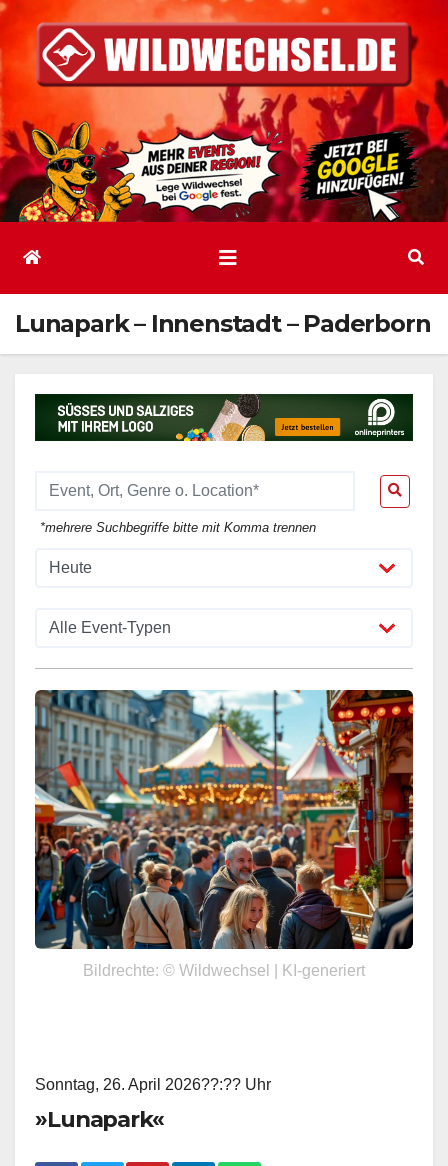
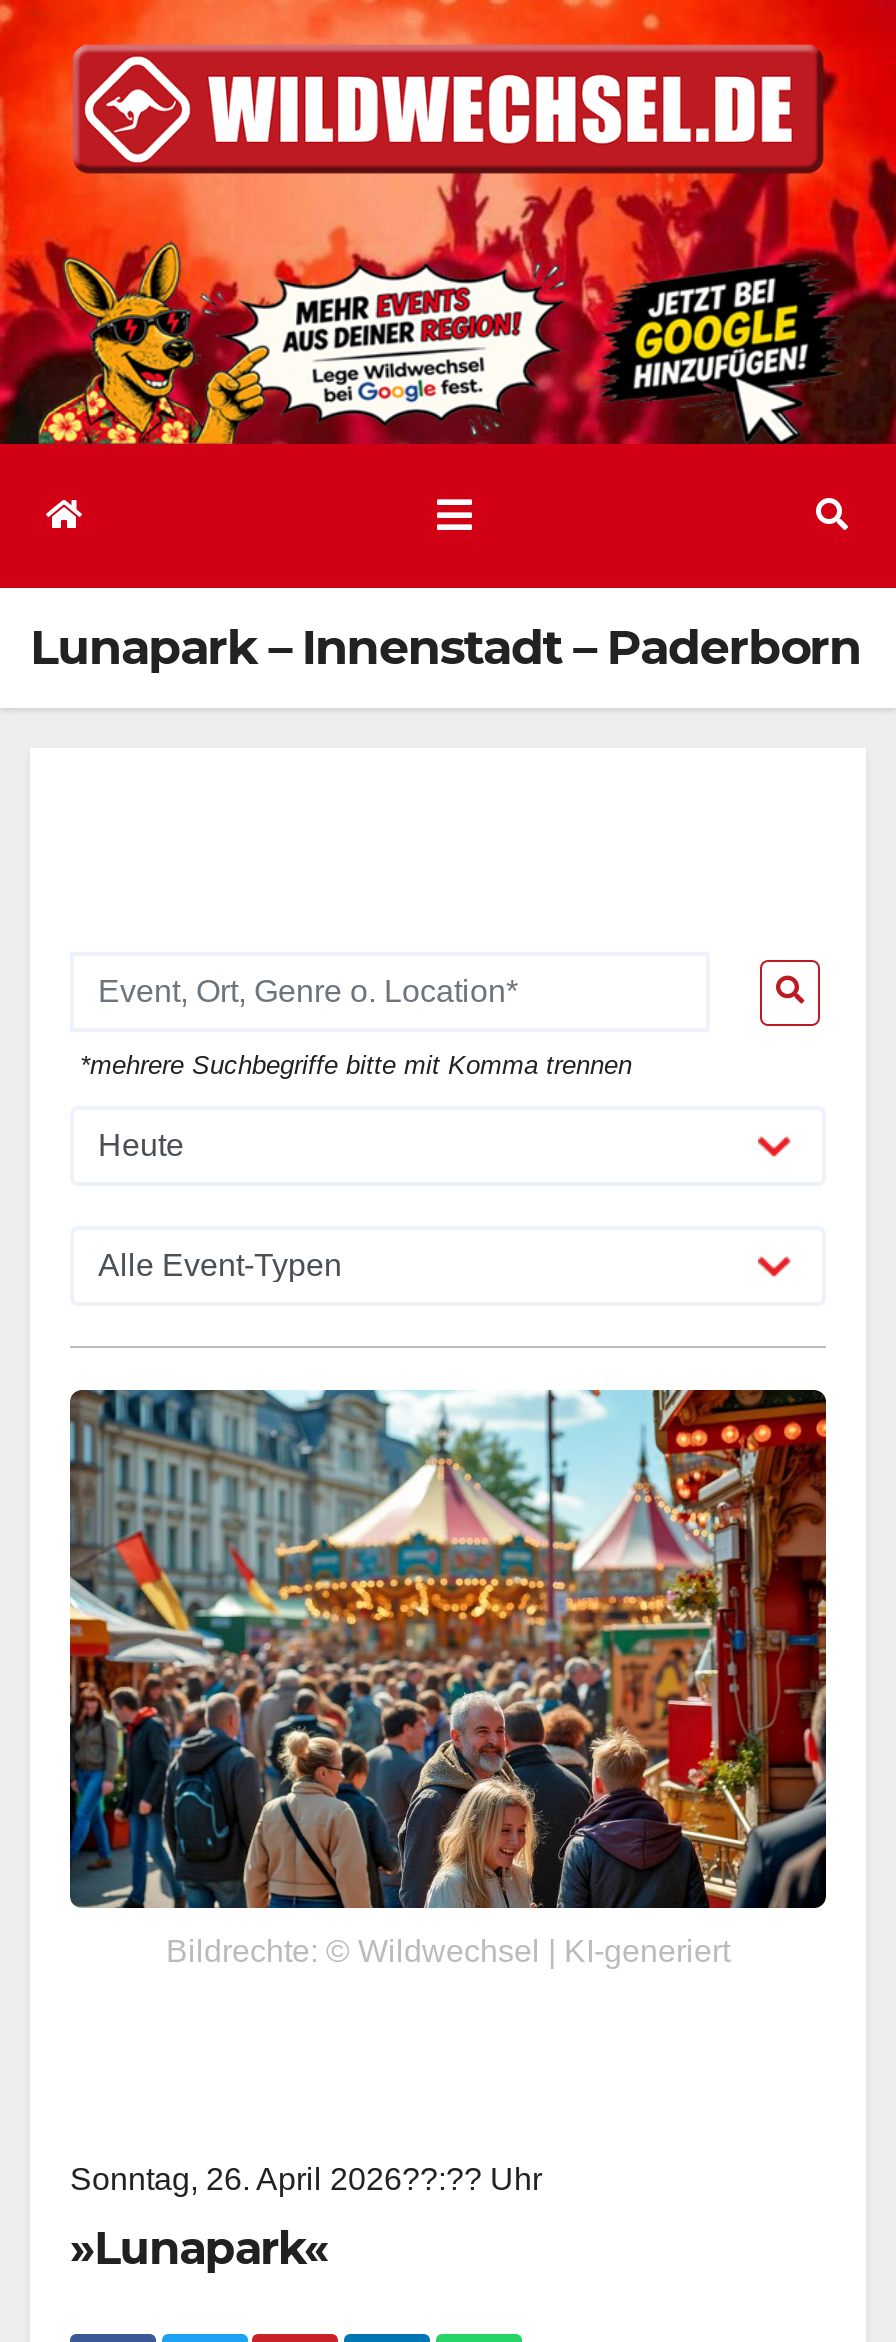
[34,393,414,442] [image] -> none

